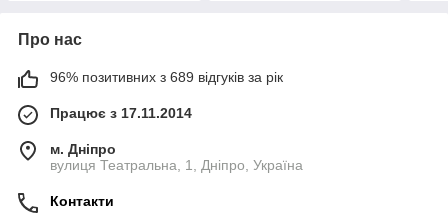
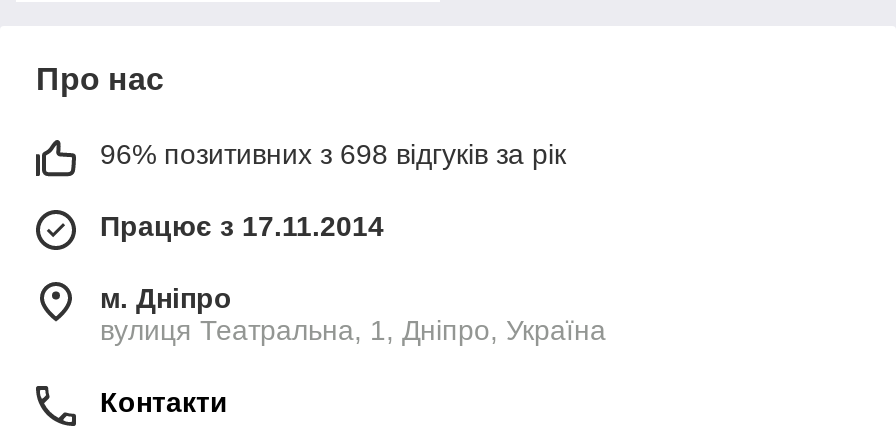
[50,69,283,85] 96% позитивних з 689 відгуків за рік -> [100,138,566,170] 96% позитивних з 698 відгуків за рік

